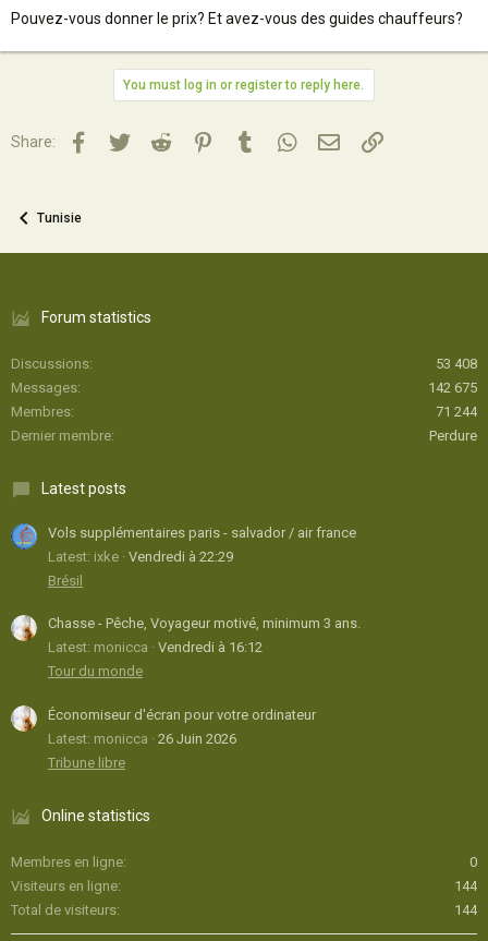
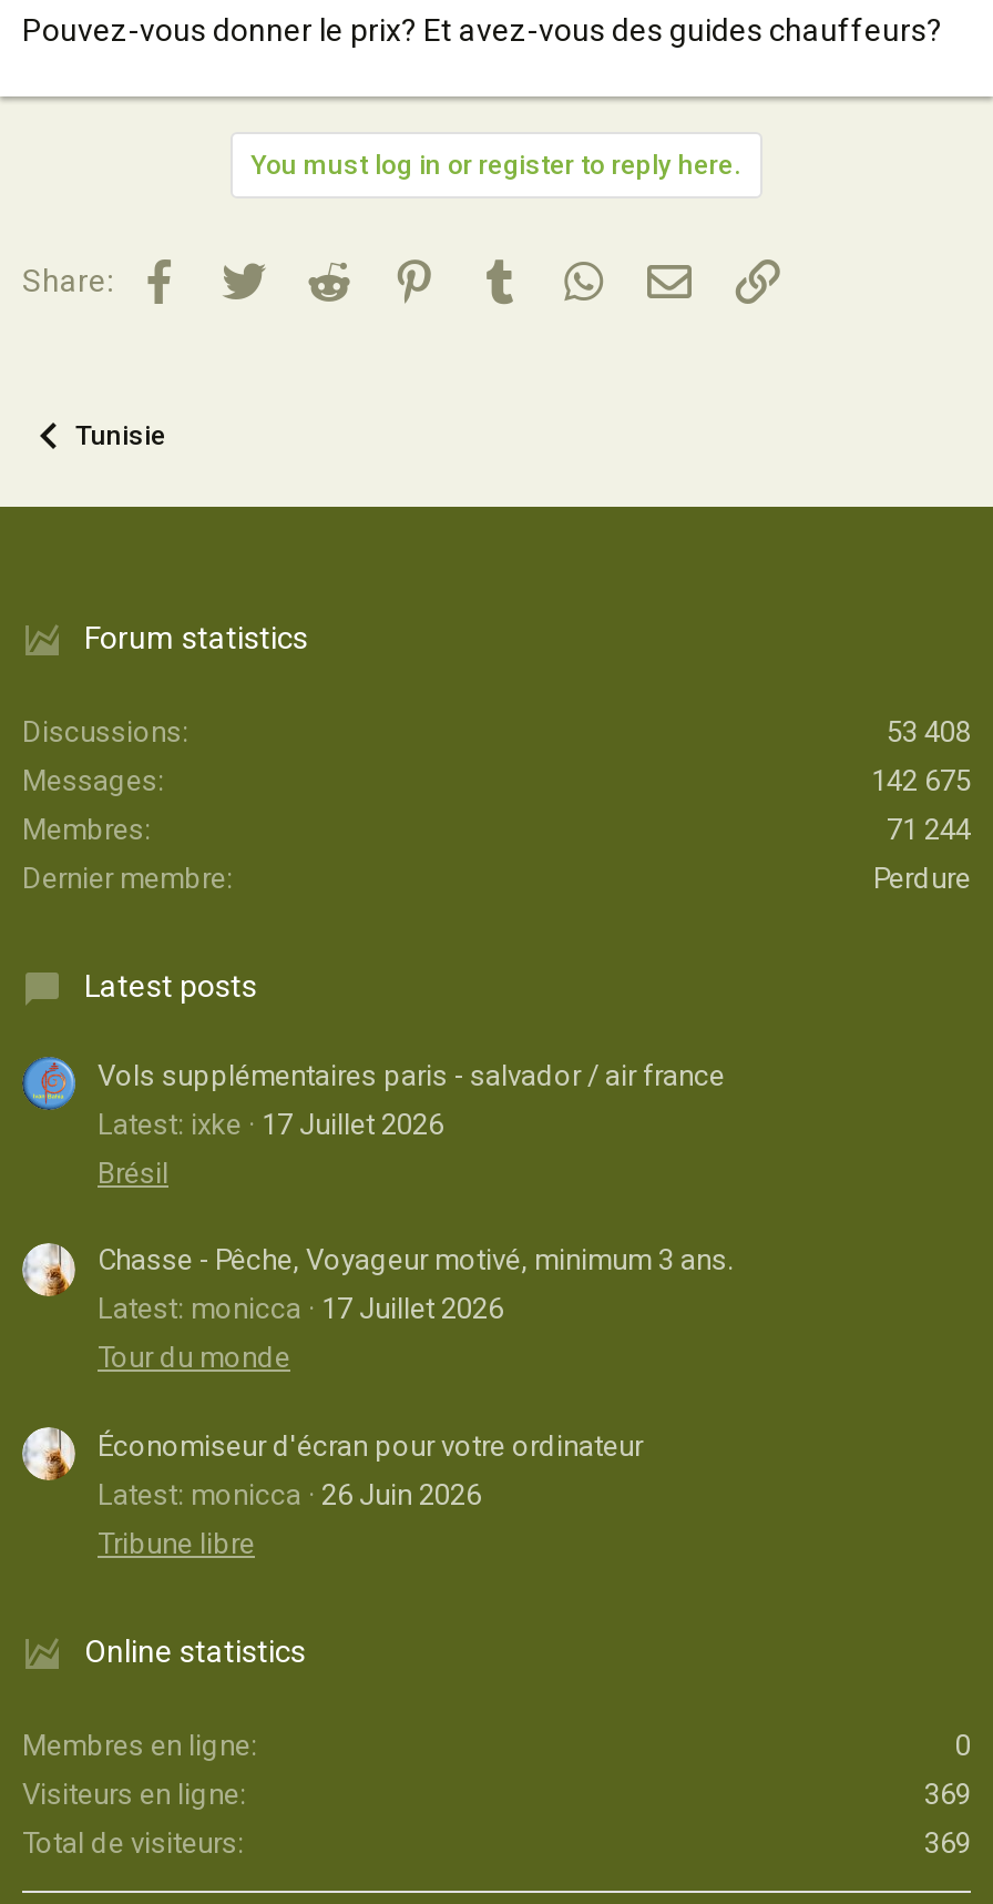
[48,548,233,564] Latest: ixke Vendredi à 22:29 -> [98,1107,443,1140] Latest: ixke 17 Juillet 2026
[48,639,263,656] Latest: monicca Vendredi à 16:12 -> [98,1293,503,1326] Latest: monicca 17 Juillet 2026
[454,878,477,894] 144 -> [924,1778,971,1811] 369
[454,902,477,918] 144 -> [924,1826,971,1860] 369

